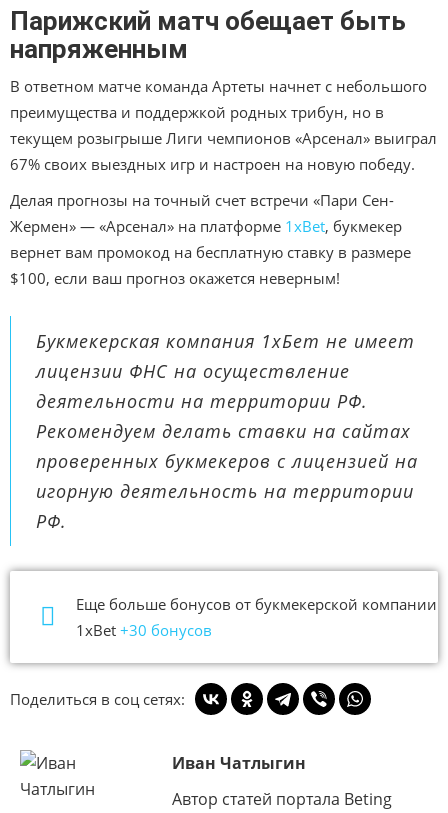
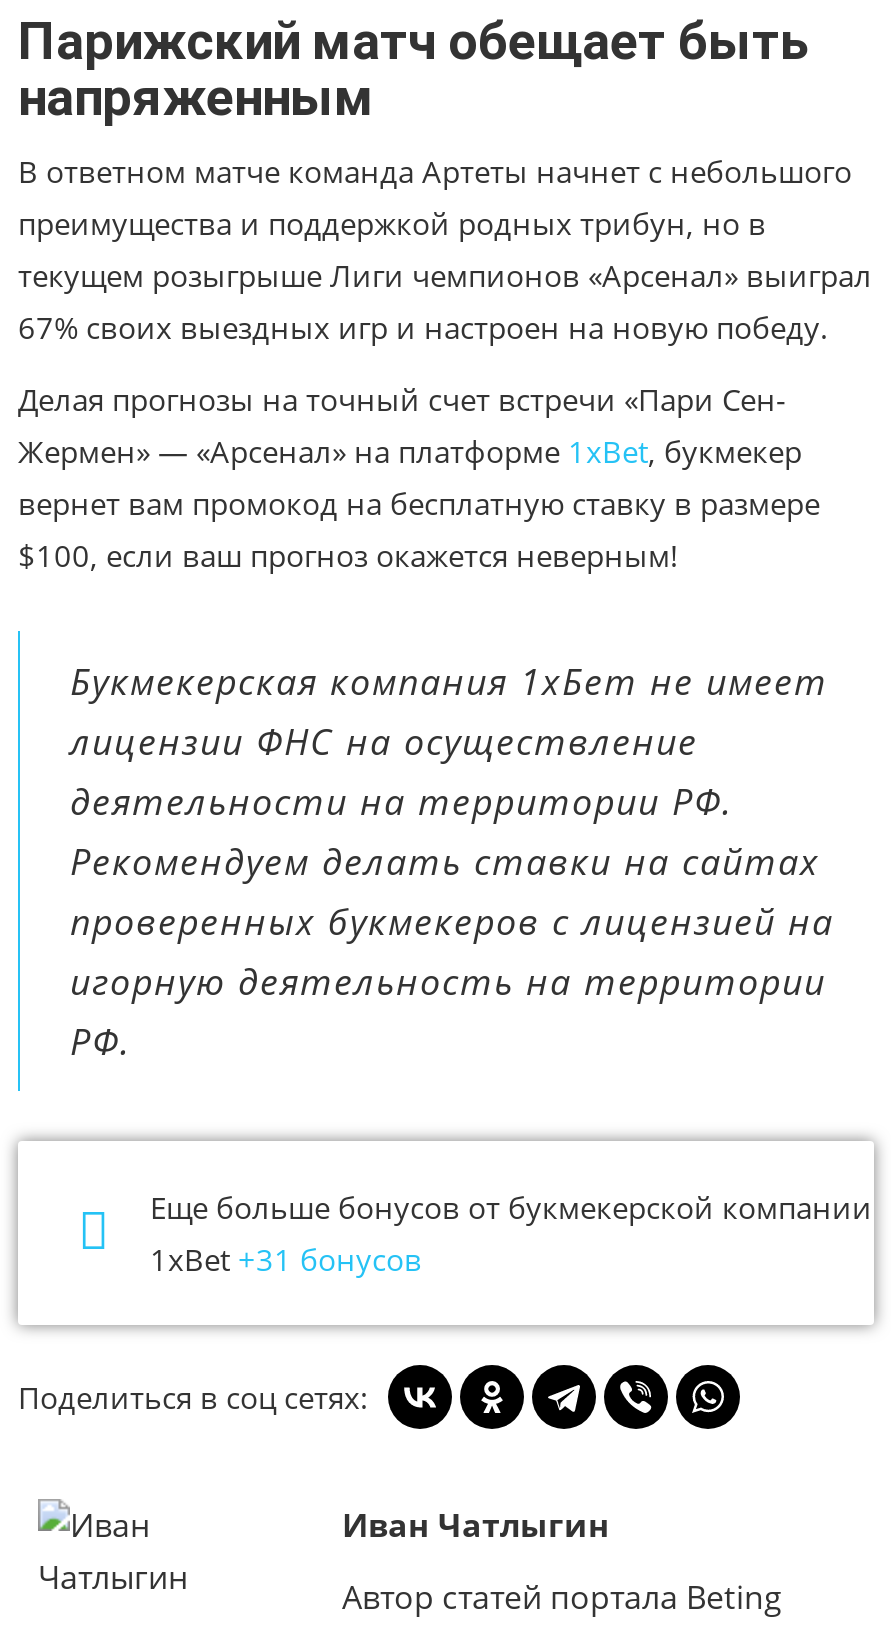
[76,620,212,640] 1xBet +30 бонусов -> [150,1239,422,1279] 1xBet +31 бонусов

